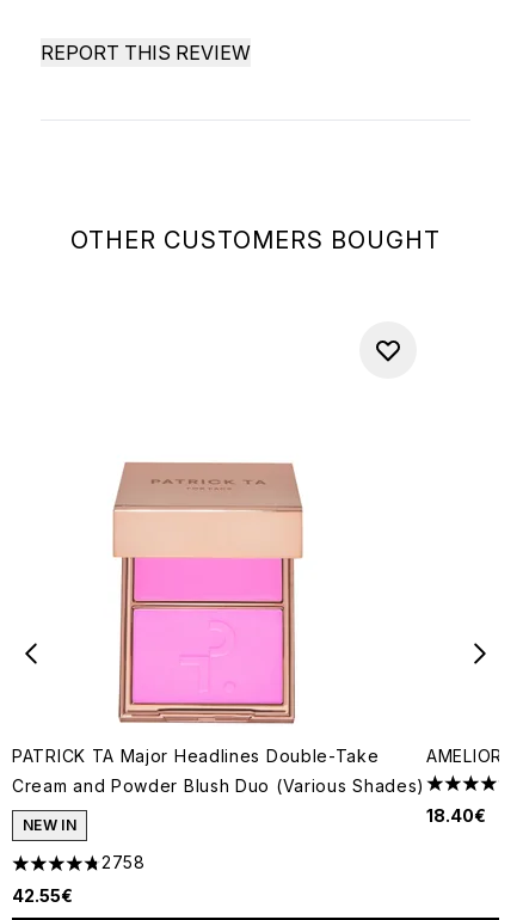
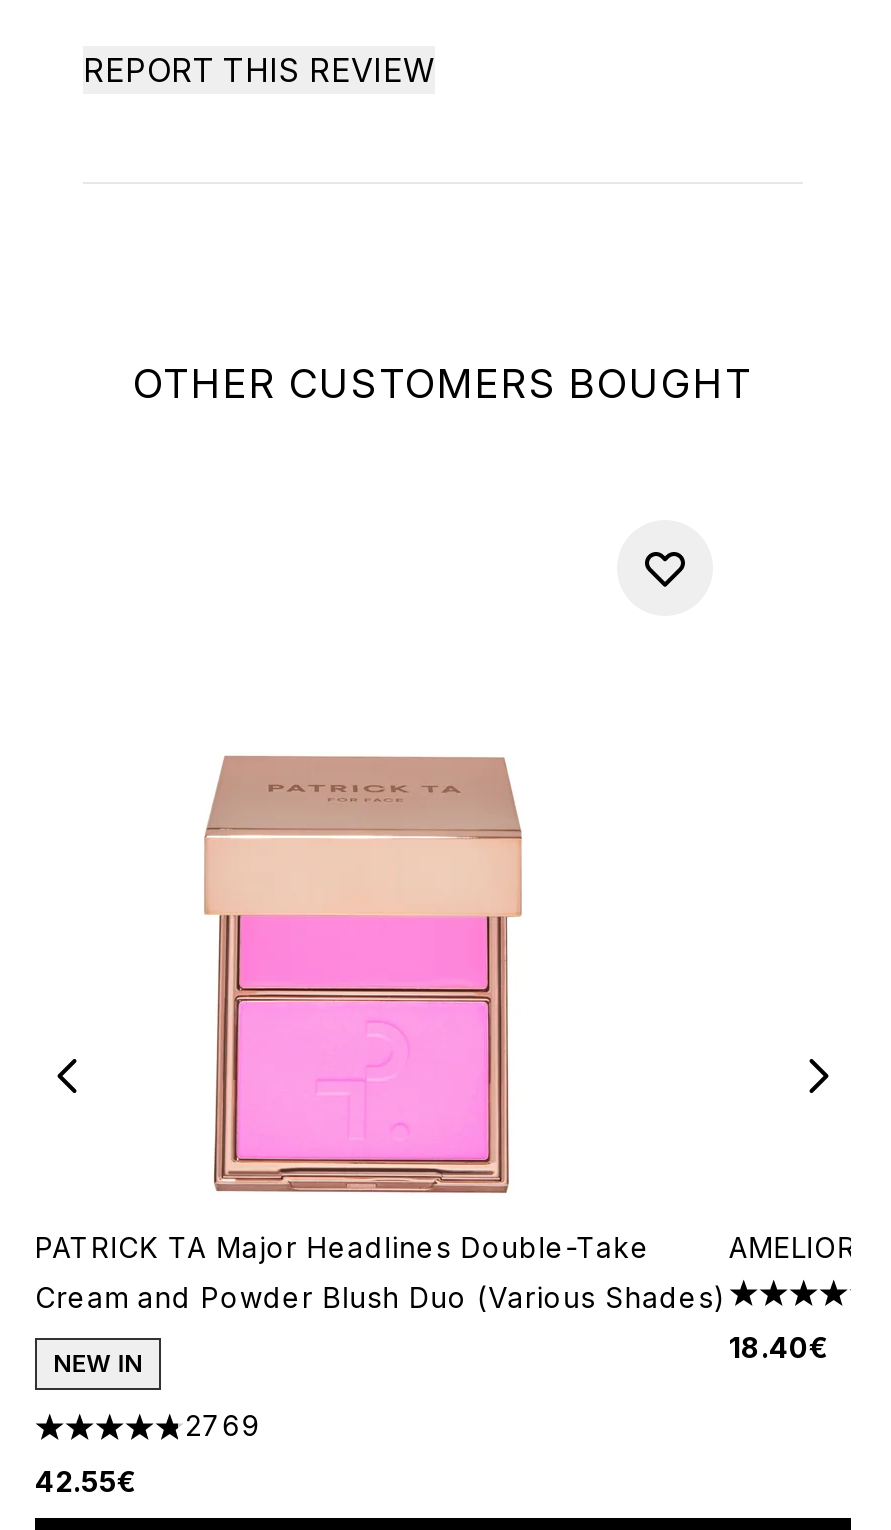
[101,852,145,872] 2758 -> [185,1408,261,1442] 2769

